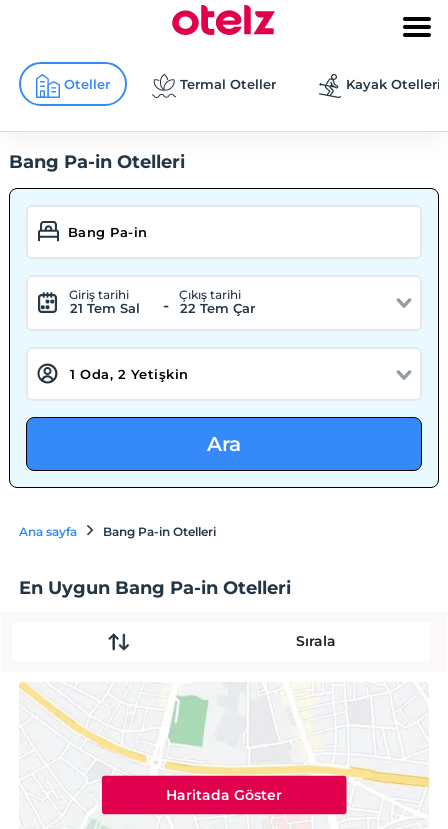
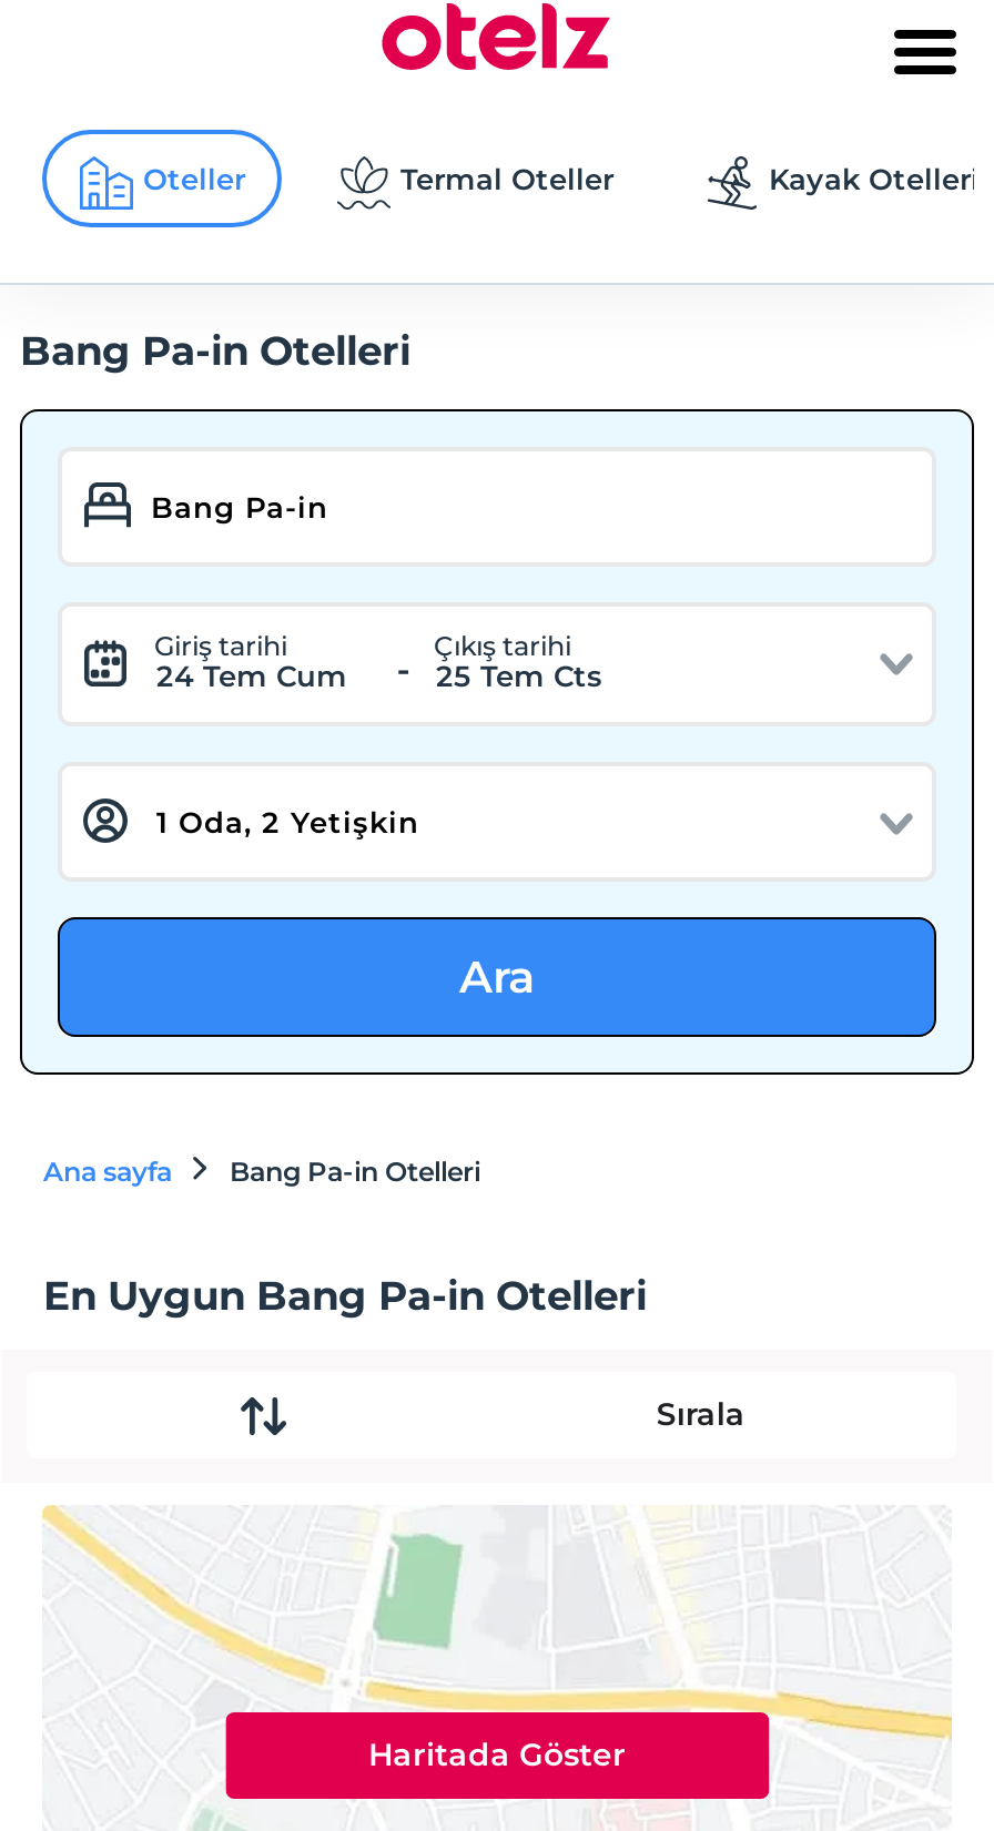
[70,300,140,316] 21 Tem Sal -> [156,658,347,693] 24 Tem Cum
[180,300,255,316] 22 Tem Çar -> [436,658,602,693] 25 Tem Cts

